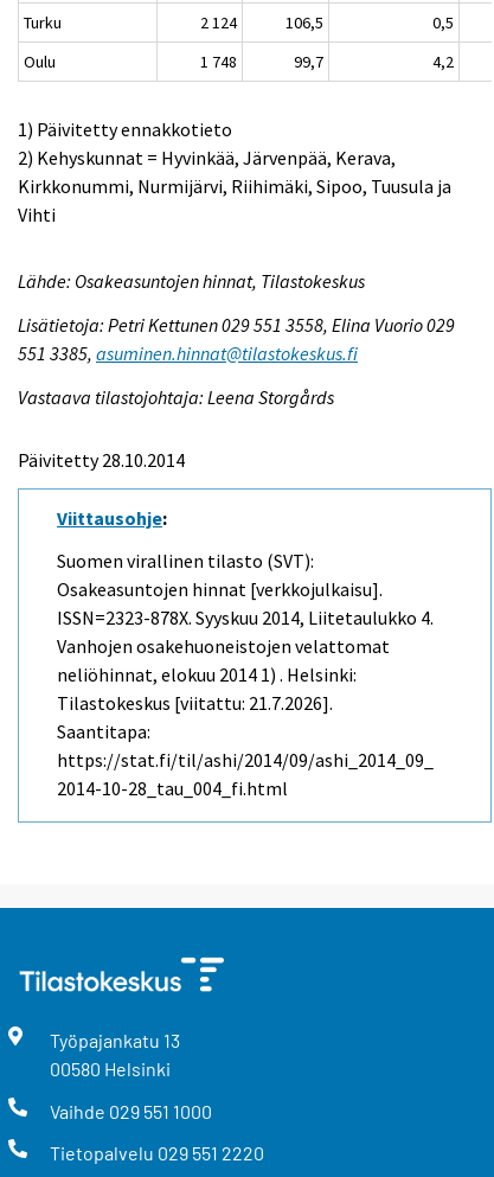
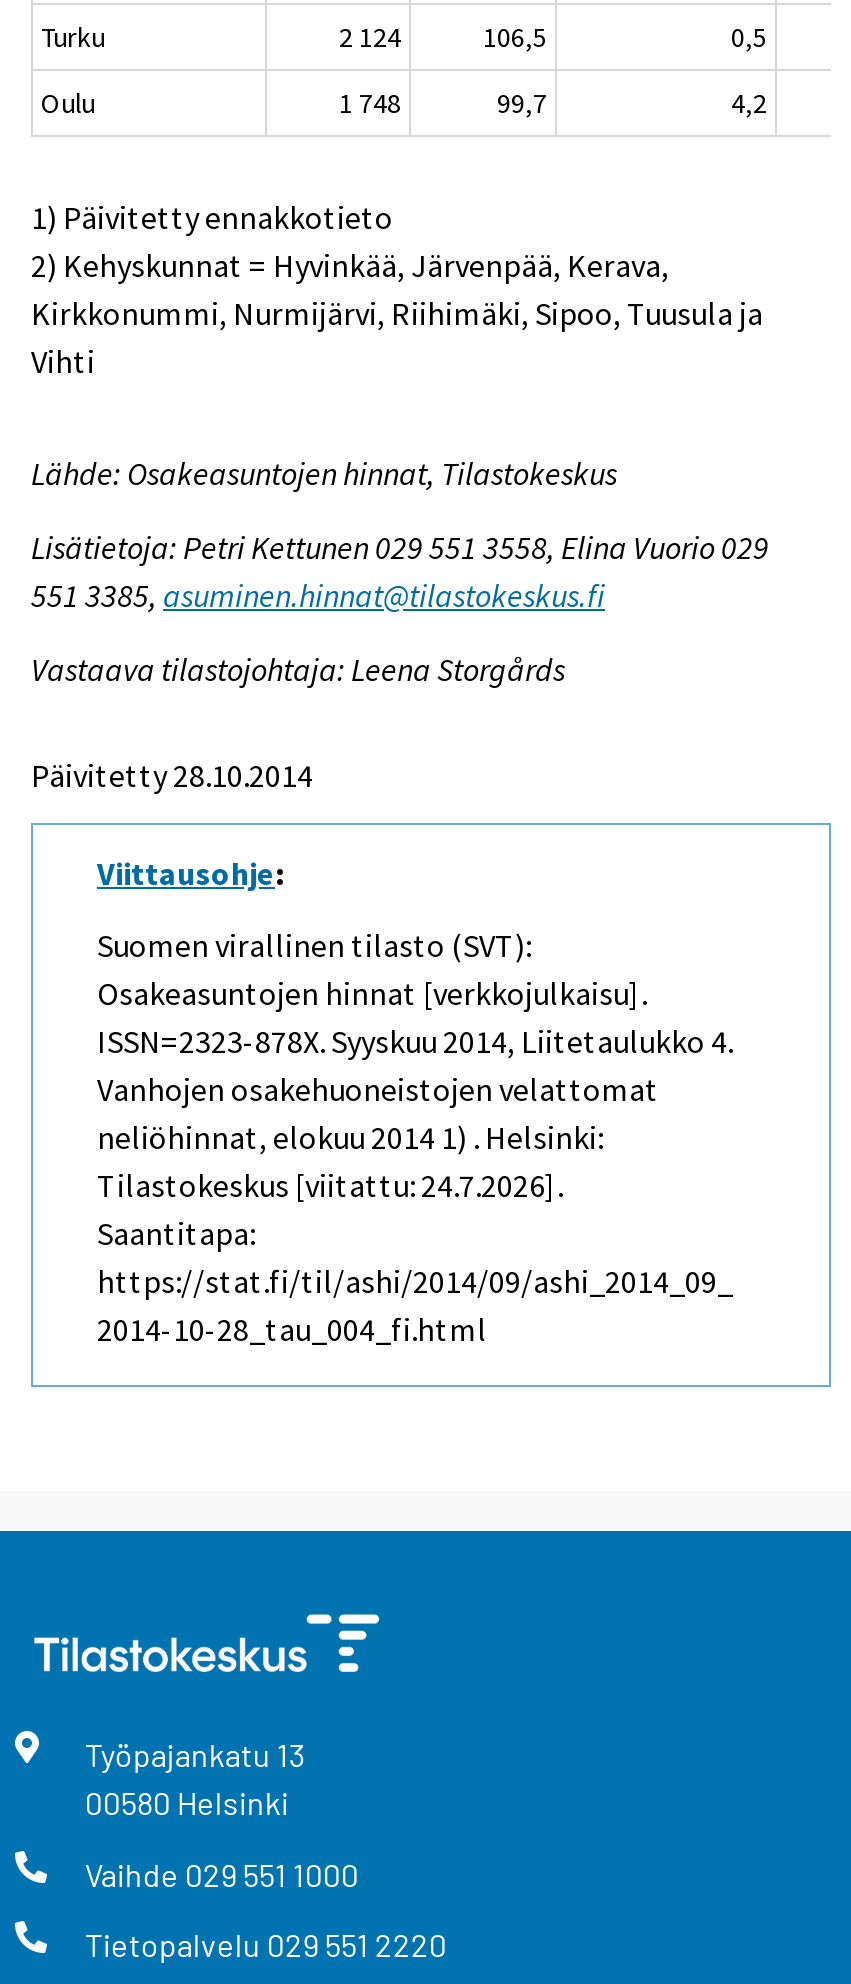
[57,692,333,715] Tilastokeskus [viitattu: 21.7.2026]. -> [97,1166,563,1206] Tilastokeskus [viitattu: 24.7.2026].

